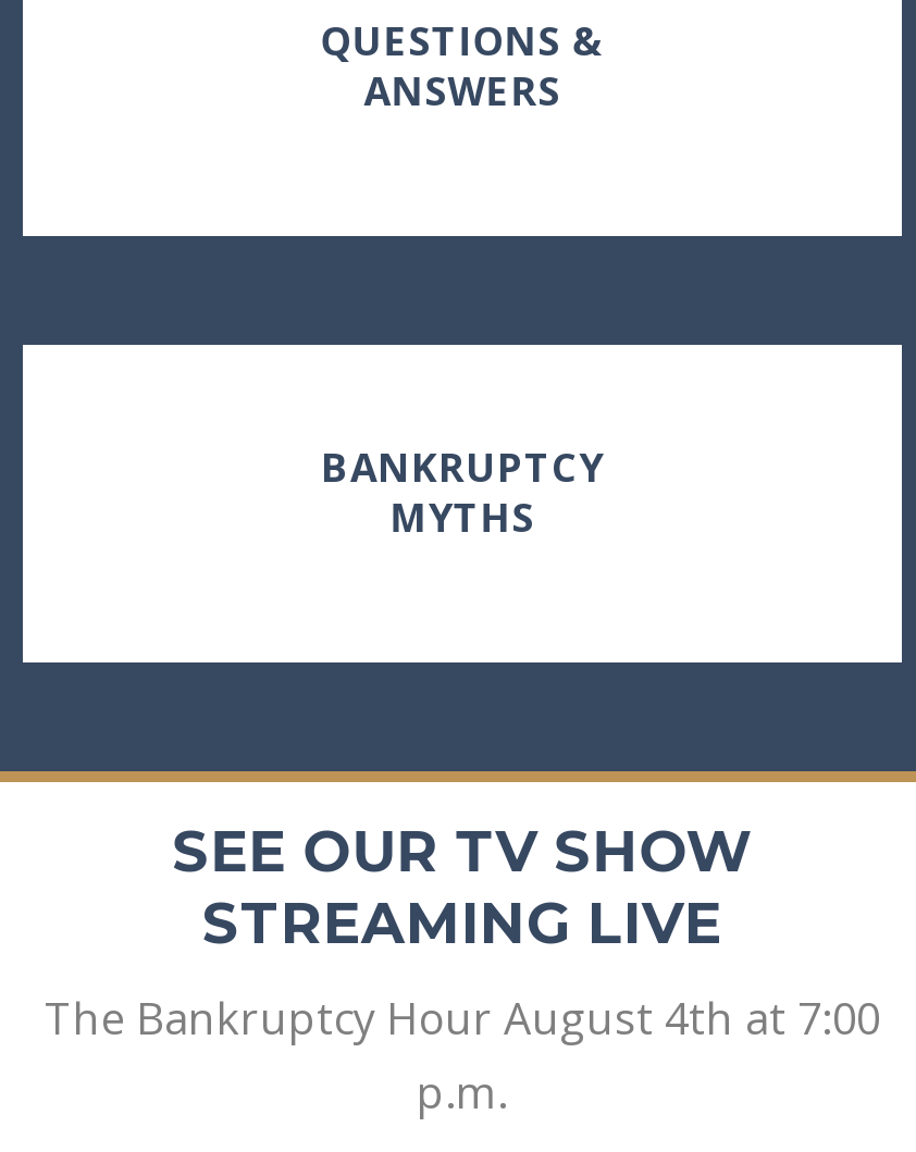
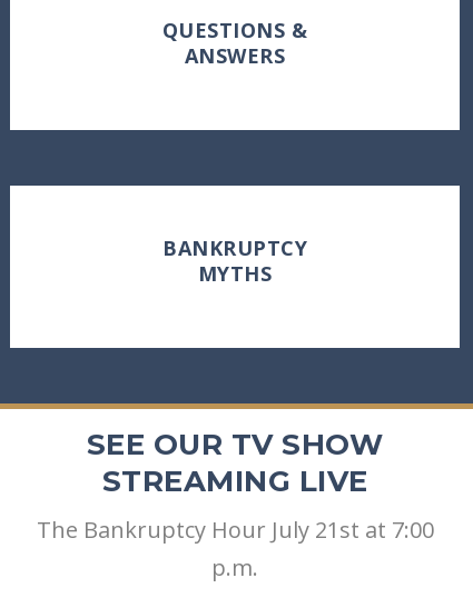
[45,989,880,1048] The Bankruptcy Hour August 4th at 7:00 -> [36,515,433,545] The Bankruptcy Hour July 21st at 7:00

